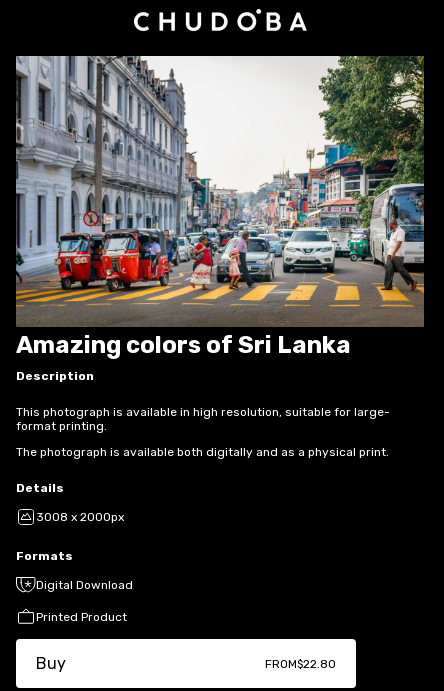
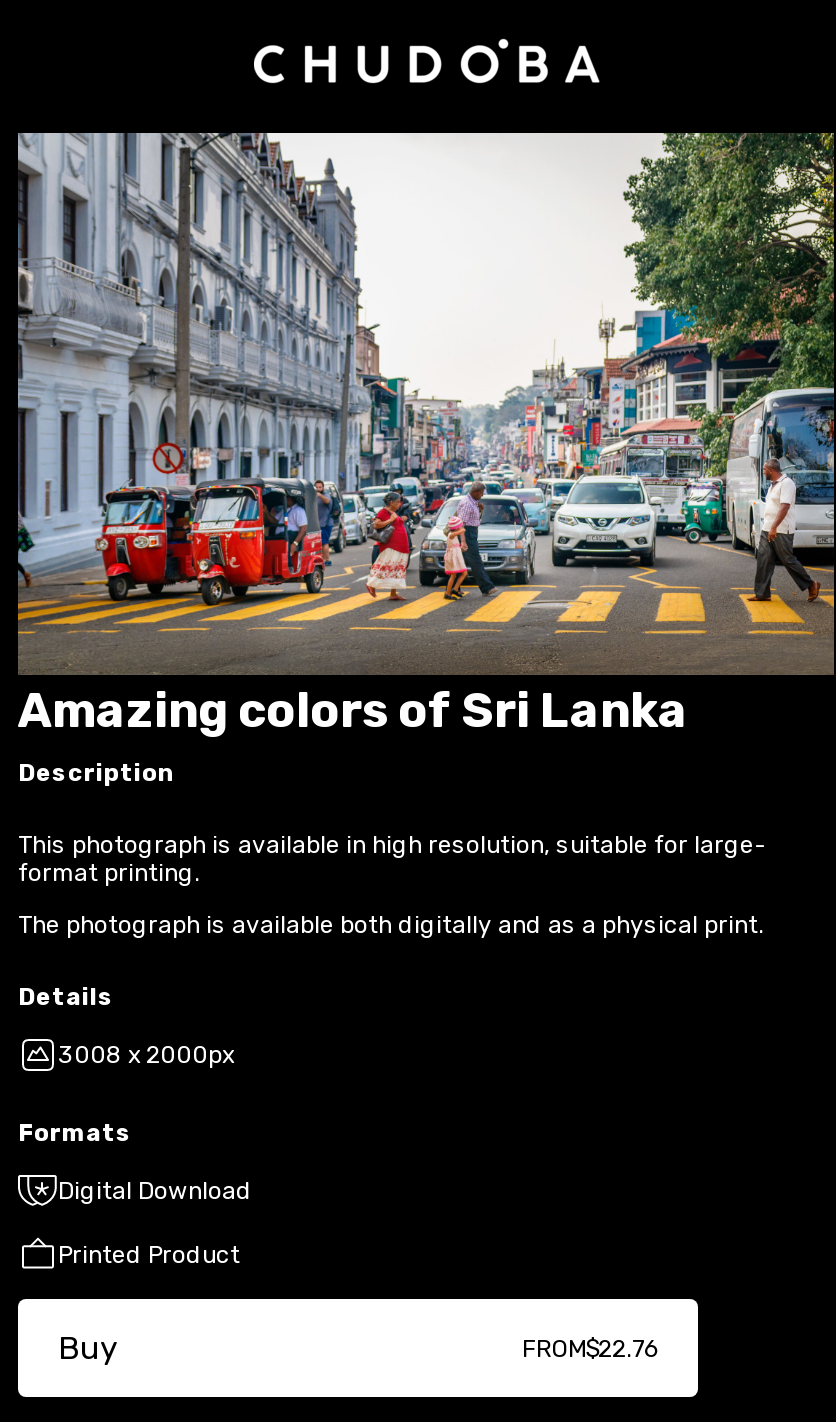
[265,657,336,671] FROM$22.80 -> [522,1334,658,1362] FROM$22.76

